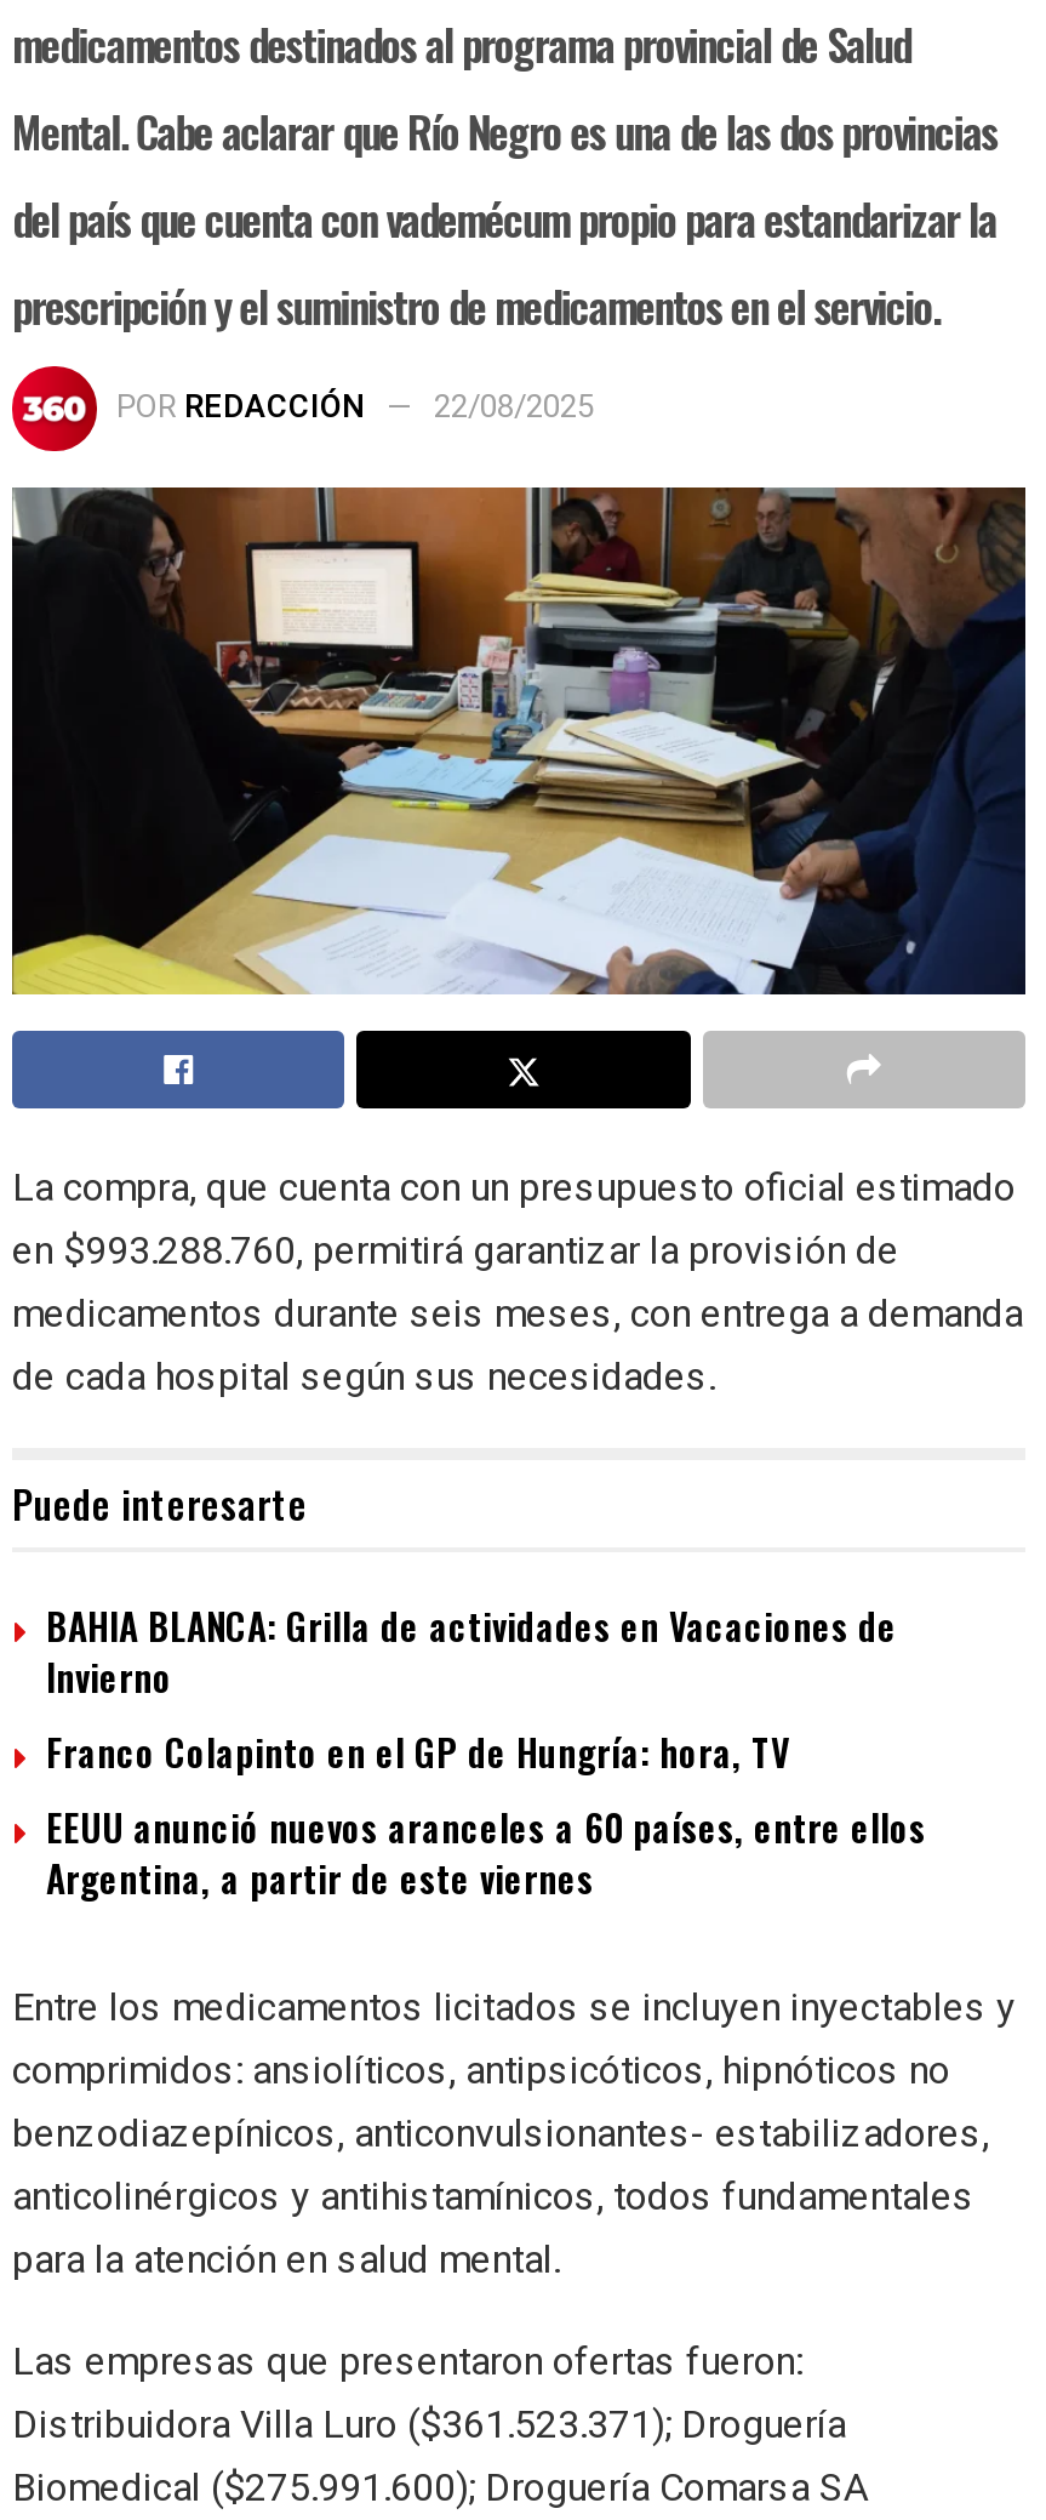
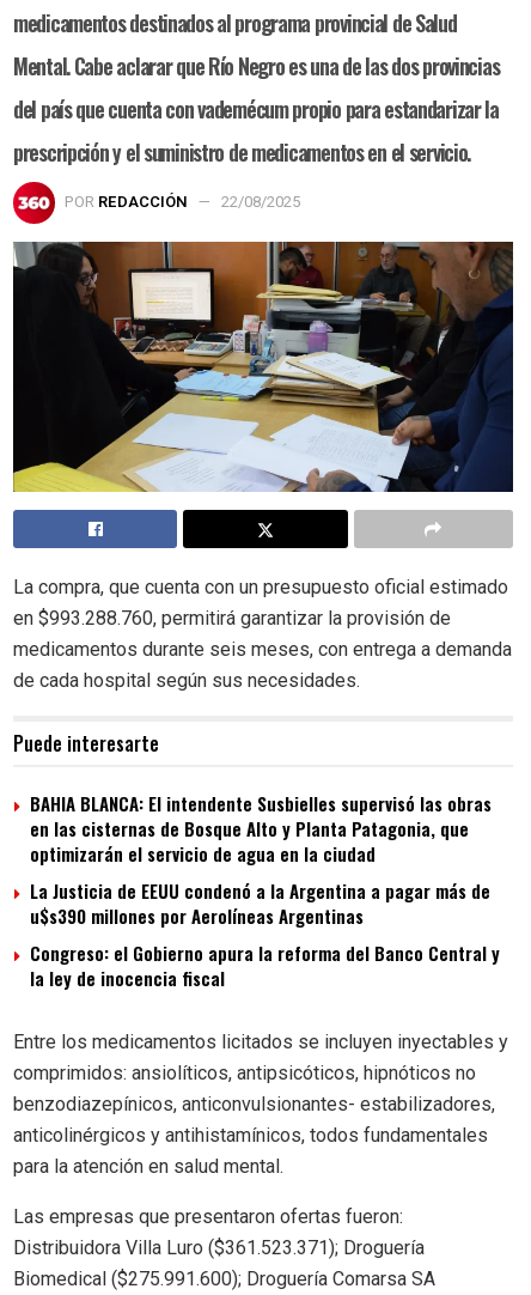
[46,1599,926,1904] BAHIA BLANCA: Grilla de actividades en Vacaciones de | Invierno | Franco Colapinto en el GP de Hungría: hora, TV | EEUU anunció nuevos aranceles a 60 países, entre ellos | Argentina, a partir de este viernes -> [30,790,500,991] BAHIA BLANCA: El intendente Susbielles supervisó las obras | en las cisternas de Bosque Alto y Planta Patagonia, que | optimizarán el servicio de agua en la ciudad | La Justicia de EEUU condenó a la Argentina a pagar más de | u$s390 millones por Aerolíneas Argentinas | Congreso: el Gobierno apura la reforma del Banco Central y | la ley de inocencia fiscal

